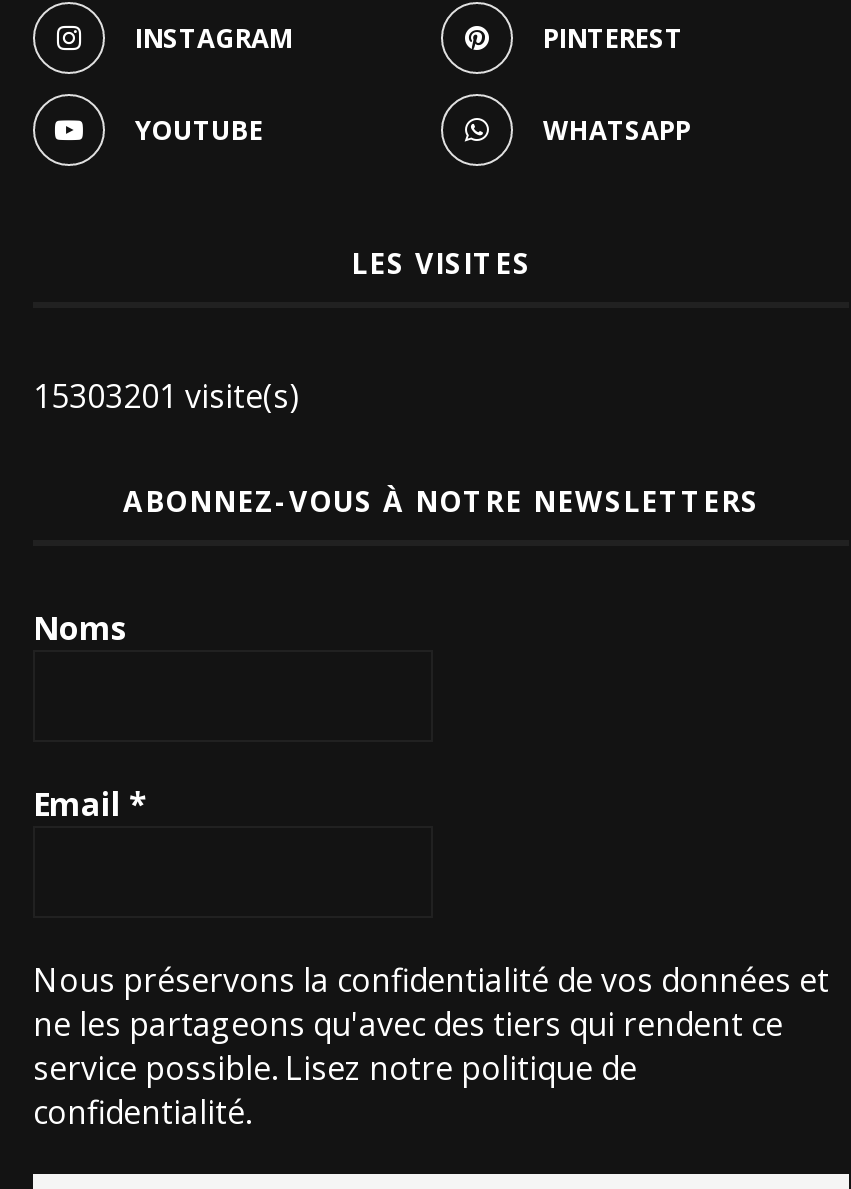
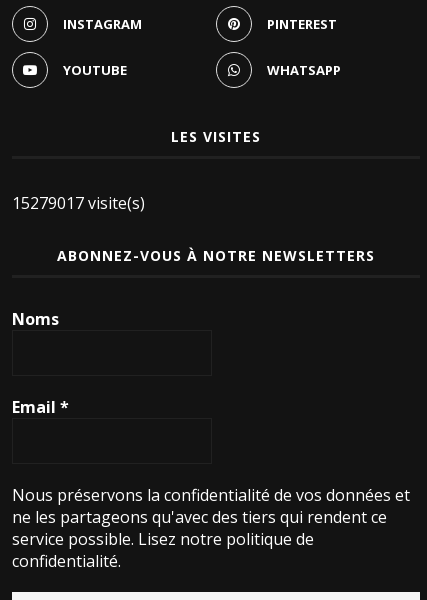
[33,374,299,418] 15303201 visite(s) -> [12,192,145,214] 15279017 visite(s)

